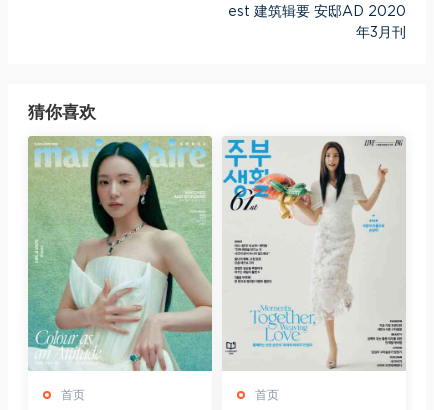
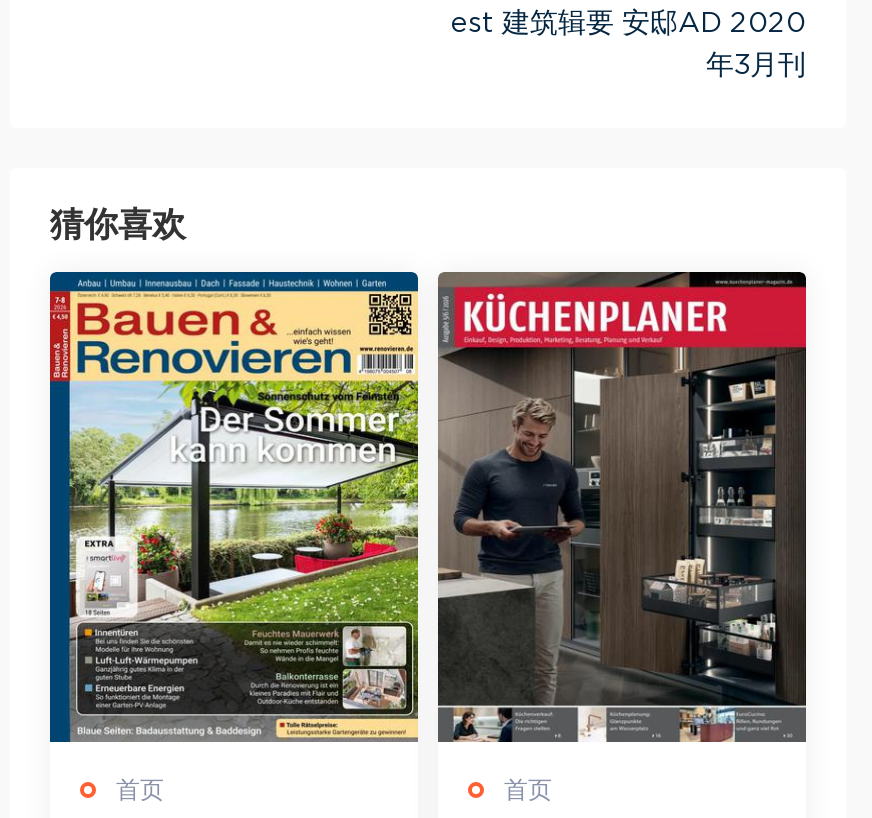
[27,136,213,371] [image] -> [48,270,420,744] [image]
[222,136,406,371] [image] -> [436,270,808,744] [image]

